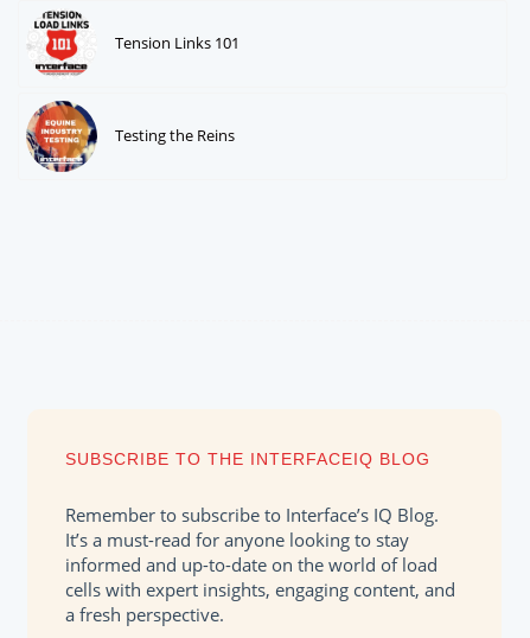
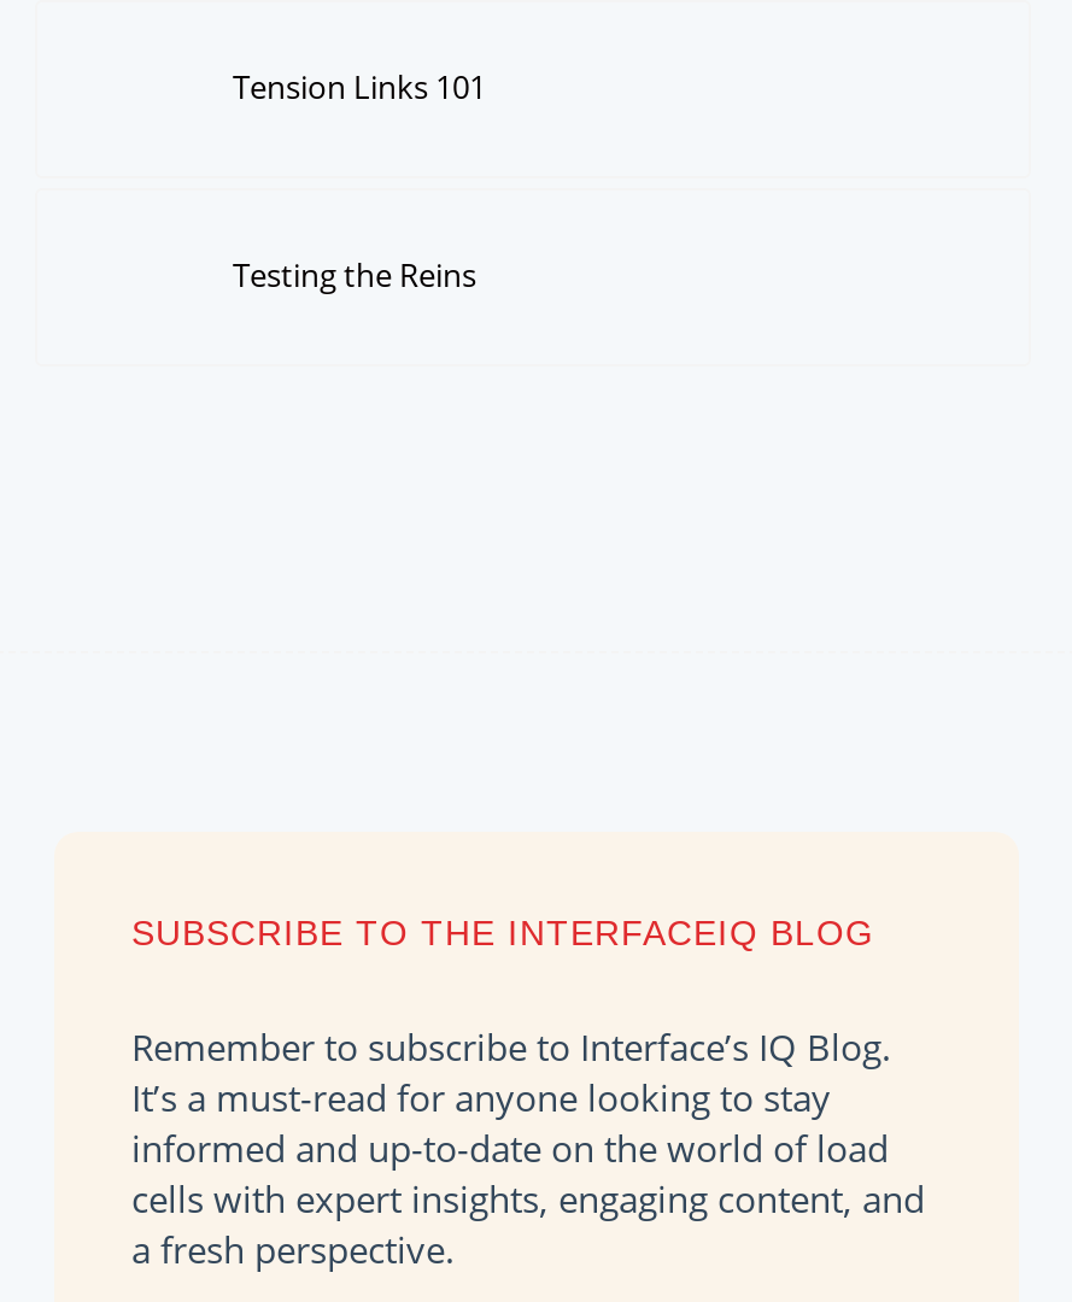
[27,9,90,77] [image] -> none
[25,100,98,173] [image] -> none

